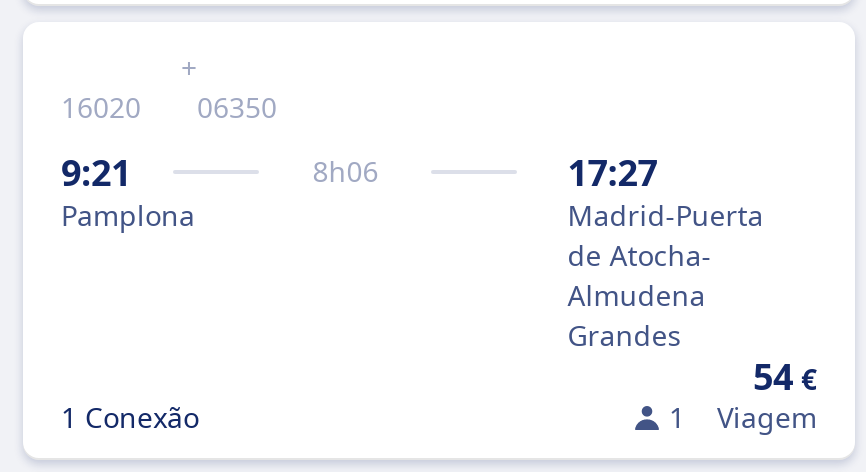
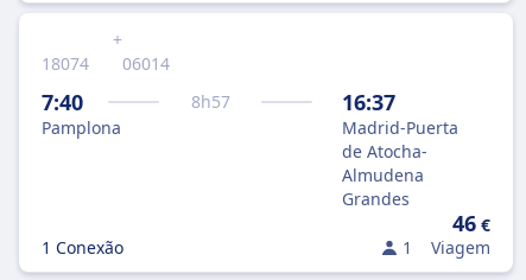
[61,88,141,126] 16020 -> [42,52,89,75] 18074
[197,88,277,126] 06350 -> [122,52,170,75] 06014
[61,148,131,196] 9:21 -> [42,88,83,116] 7:40
[312,152,378,190] 8h06 -> [191,90,230,113] 8h57
[568,148,658,196] 17:27 -> [342,88,396,116] 16:37
[753,352,817,400] 54 € -> [452,209,490,237] 46 €

